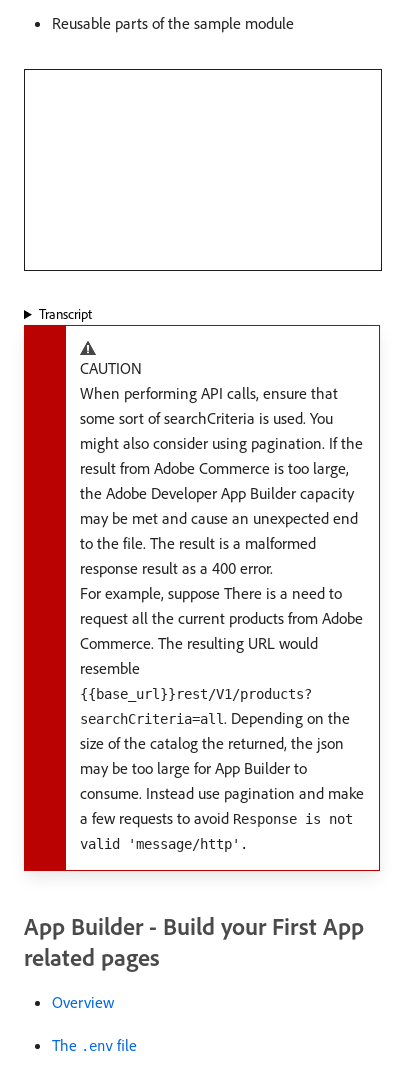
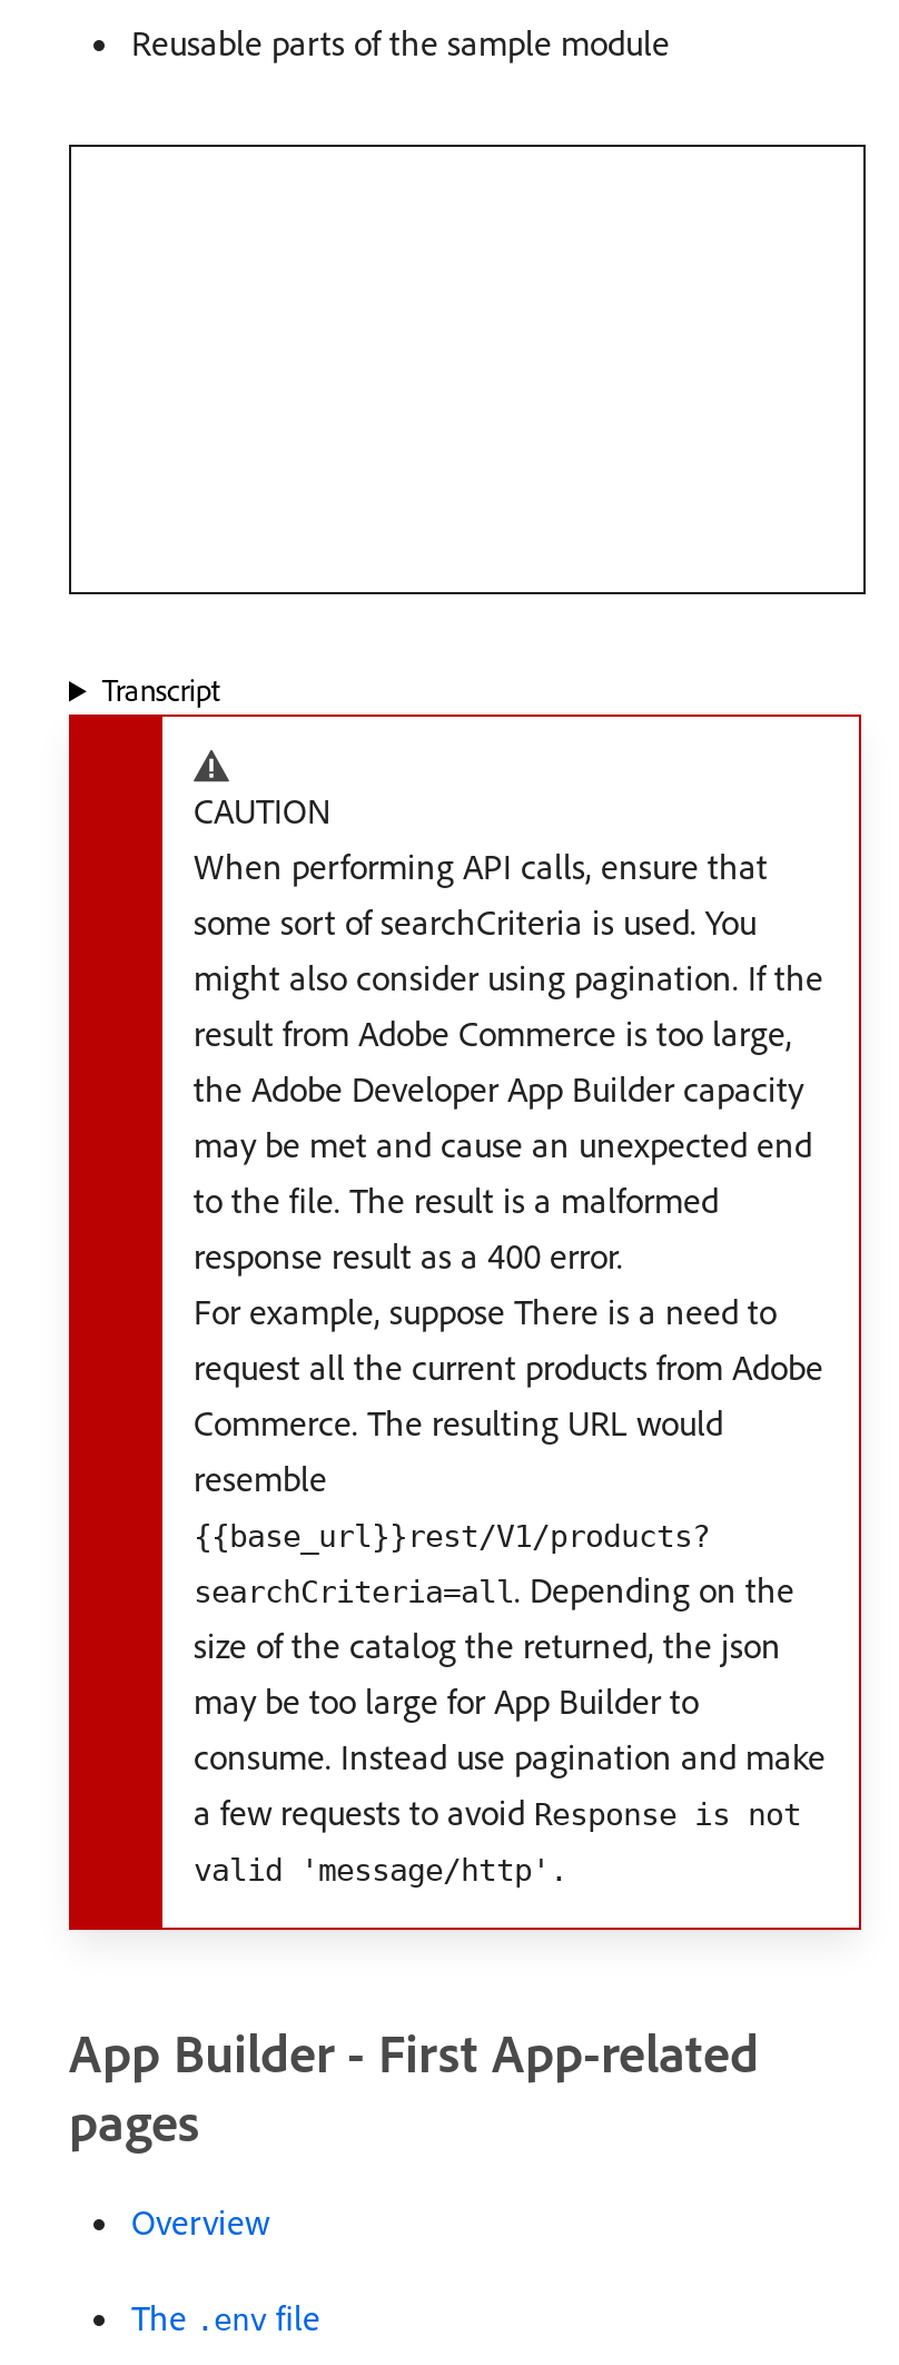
[24,911,364,972] App Builder - Build your First App | related pages -> [69,2019,759,2155] App Builder - First App-related | pages

